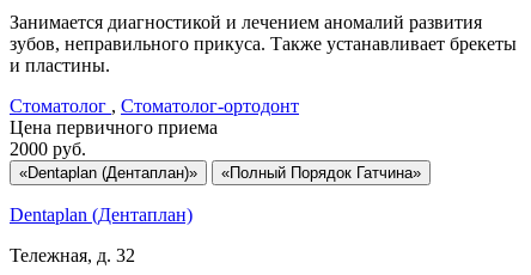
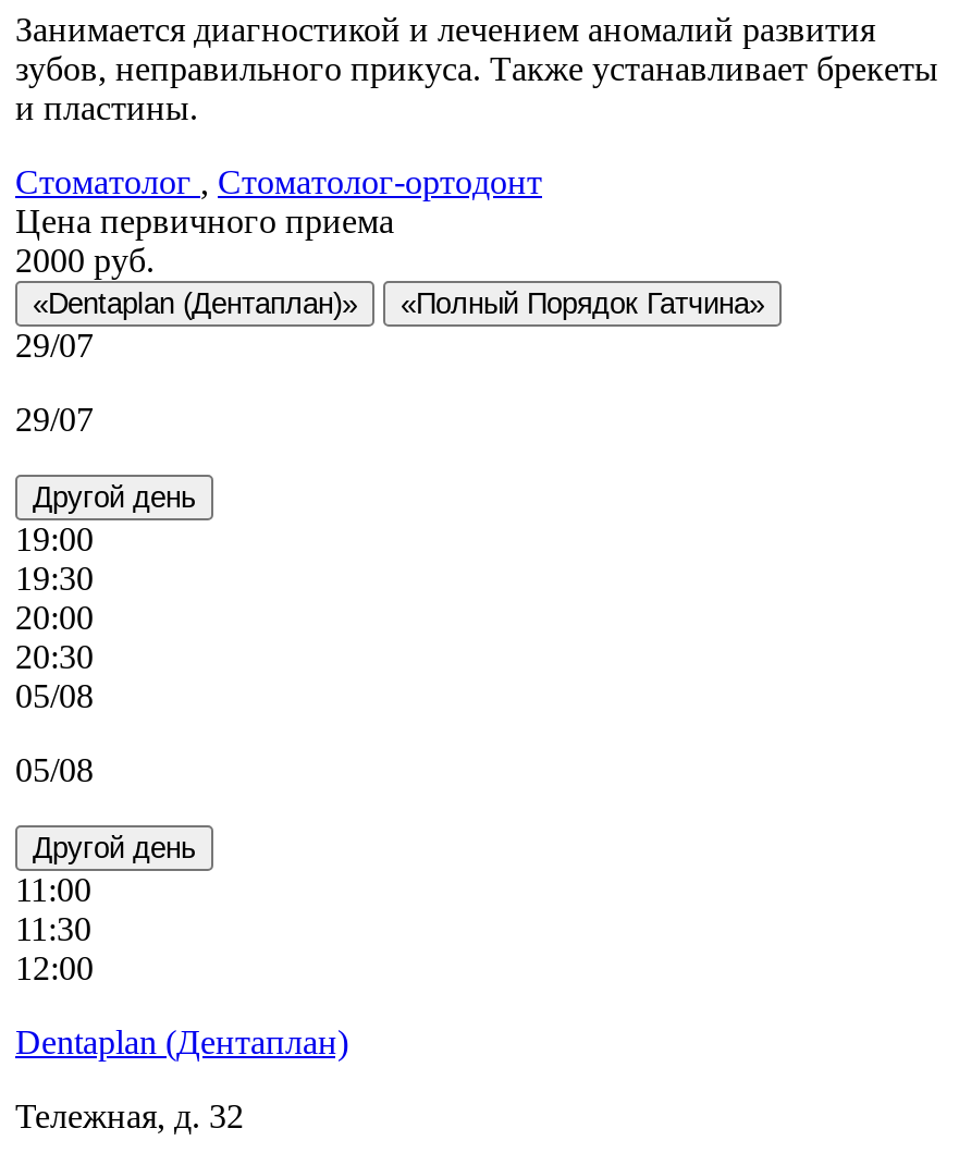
none -> [15,326,196,986] 29/07 | 29/07 | Другой день | 19:00 | 19:30 | 20:00 | 20:30 | 05/08 | 05/08 | Другой день | 11:00 | 11:30 | 12:00

